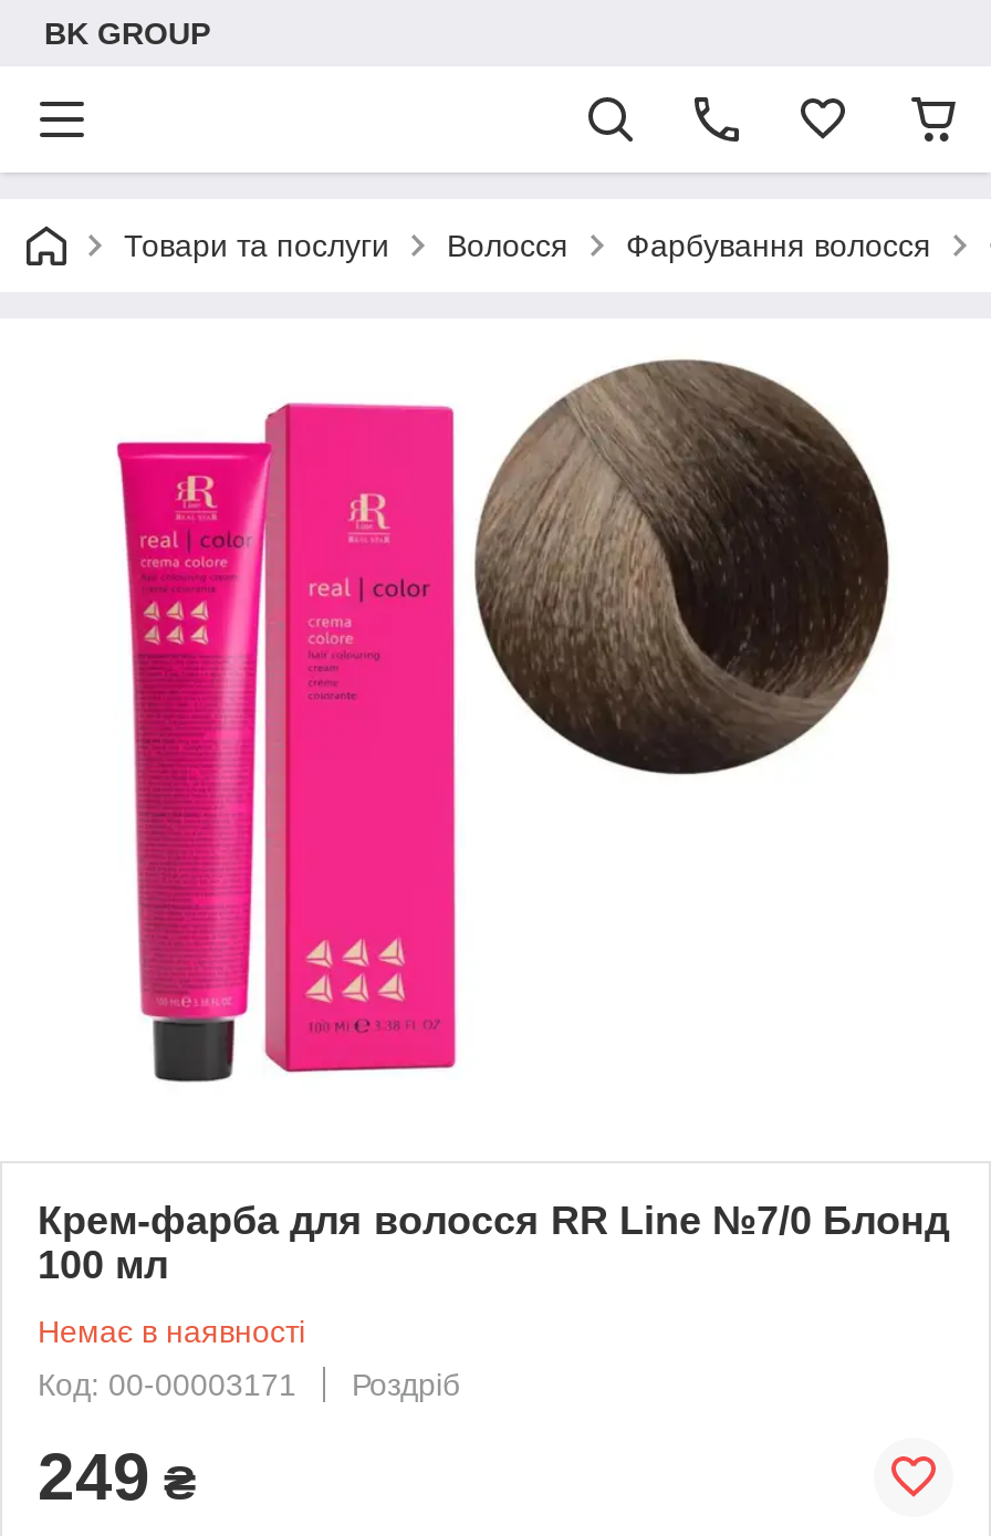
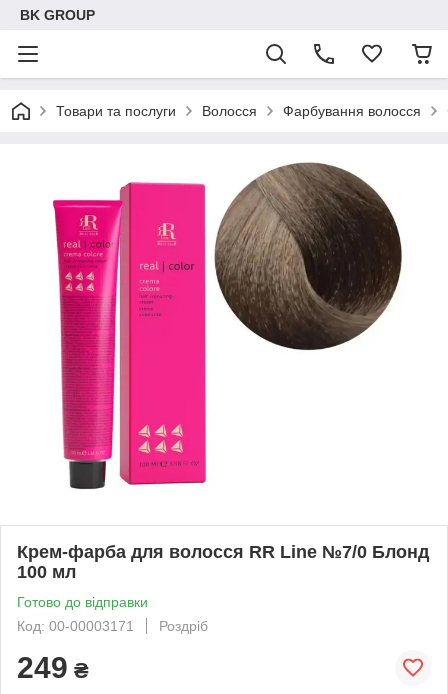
[38,1313,305,1349] Немає в наявності -> [17,594,148,610] Готово до відправки

